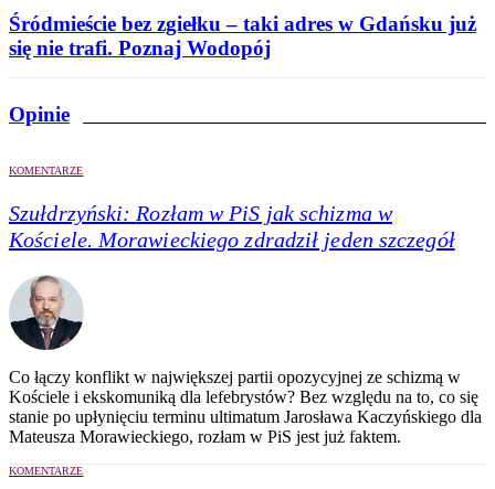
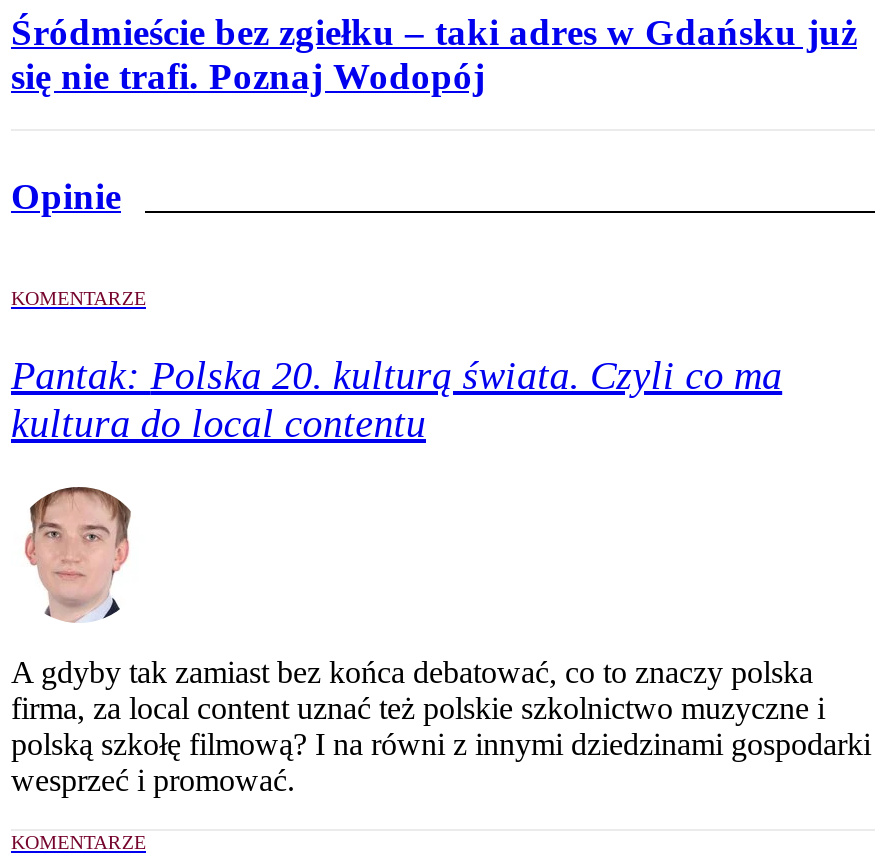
[9,201,455,252] Szułdrzyński: Rozłam w PiS jak schizma w | Kościele. Morawieckiego zdradził jeden szczegół -> [11,354,782,446] Pantak: Polska 20. kulturą świata. Czyli co ma | kultura do local contentu
[9,276,482,446] [image] | Co łączy konflikt w największej partii opozycyjnej ze schizmą w | Kościele i ekskomuniką dla lefebrystów? Bez względu na to, co się | stanie po upłynięciu terminu ultimatum Jarosława Kaczyńskiego dla | Mateusza Morawieckiego, rozłam w PiS jest już faktem. -> [11,487,871,798] [image] | A gdyby tak zamiast bez końca debatować, co to znaczy polska | firma, za local content uznać też polskie szkolnictwo muzyczne i | polską szkołę filmową? I na równi z innymi dziedzinami gospodarki | wesprzeć i promować.

